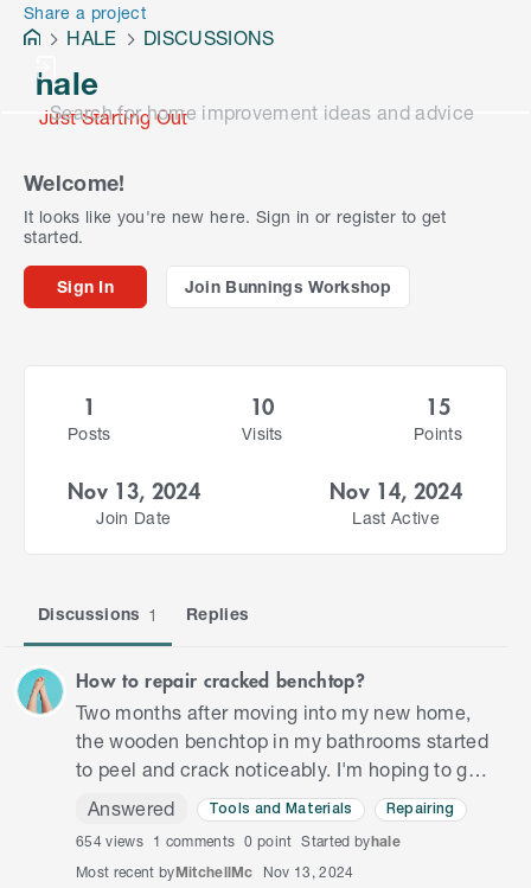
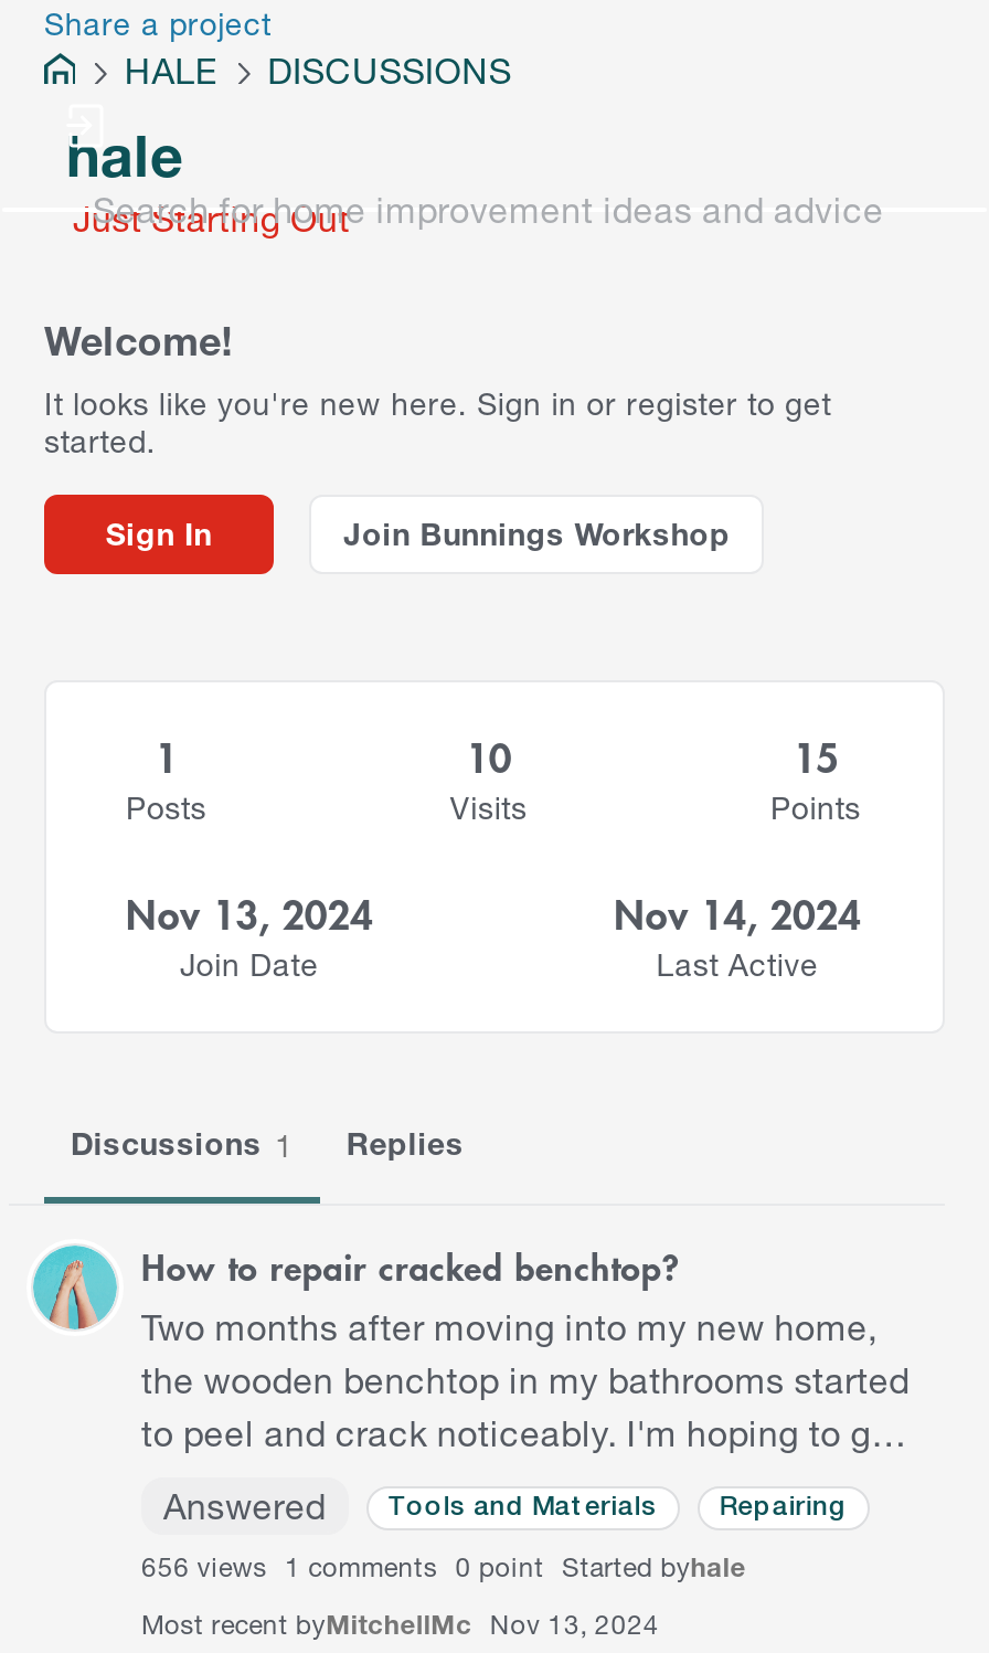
[76,832,401,850] 654 views 1 comments 0 point Started byhale -> [141,1550,746,1583] 656 views 1 comments 0 point Started byhale

